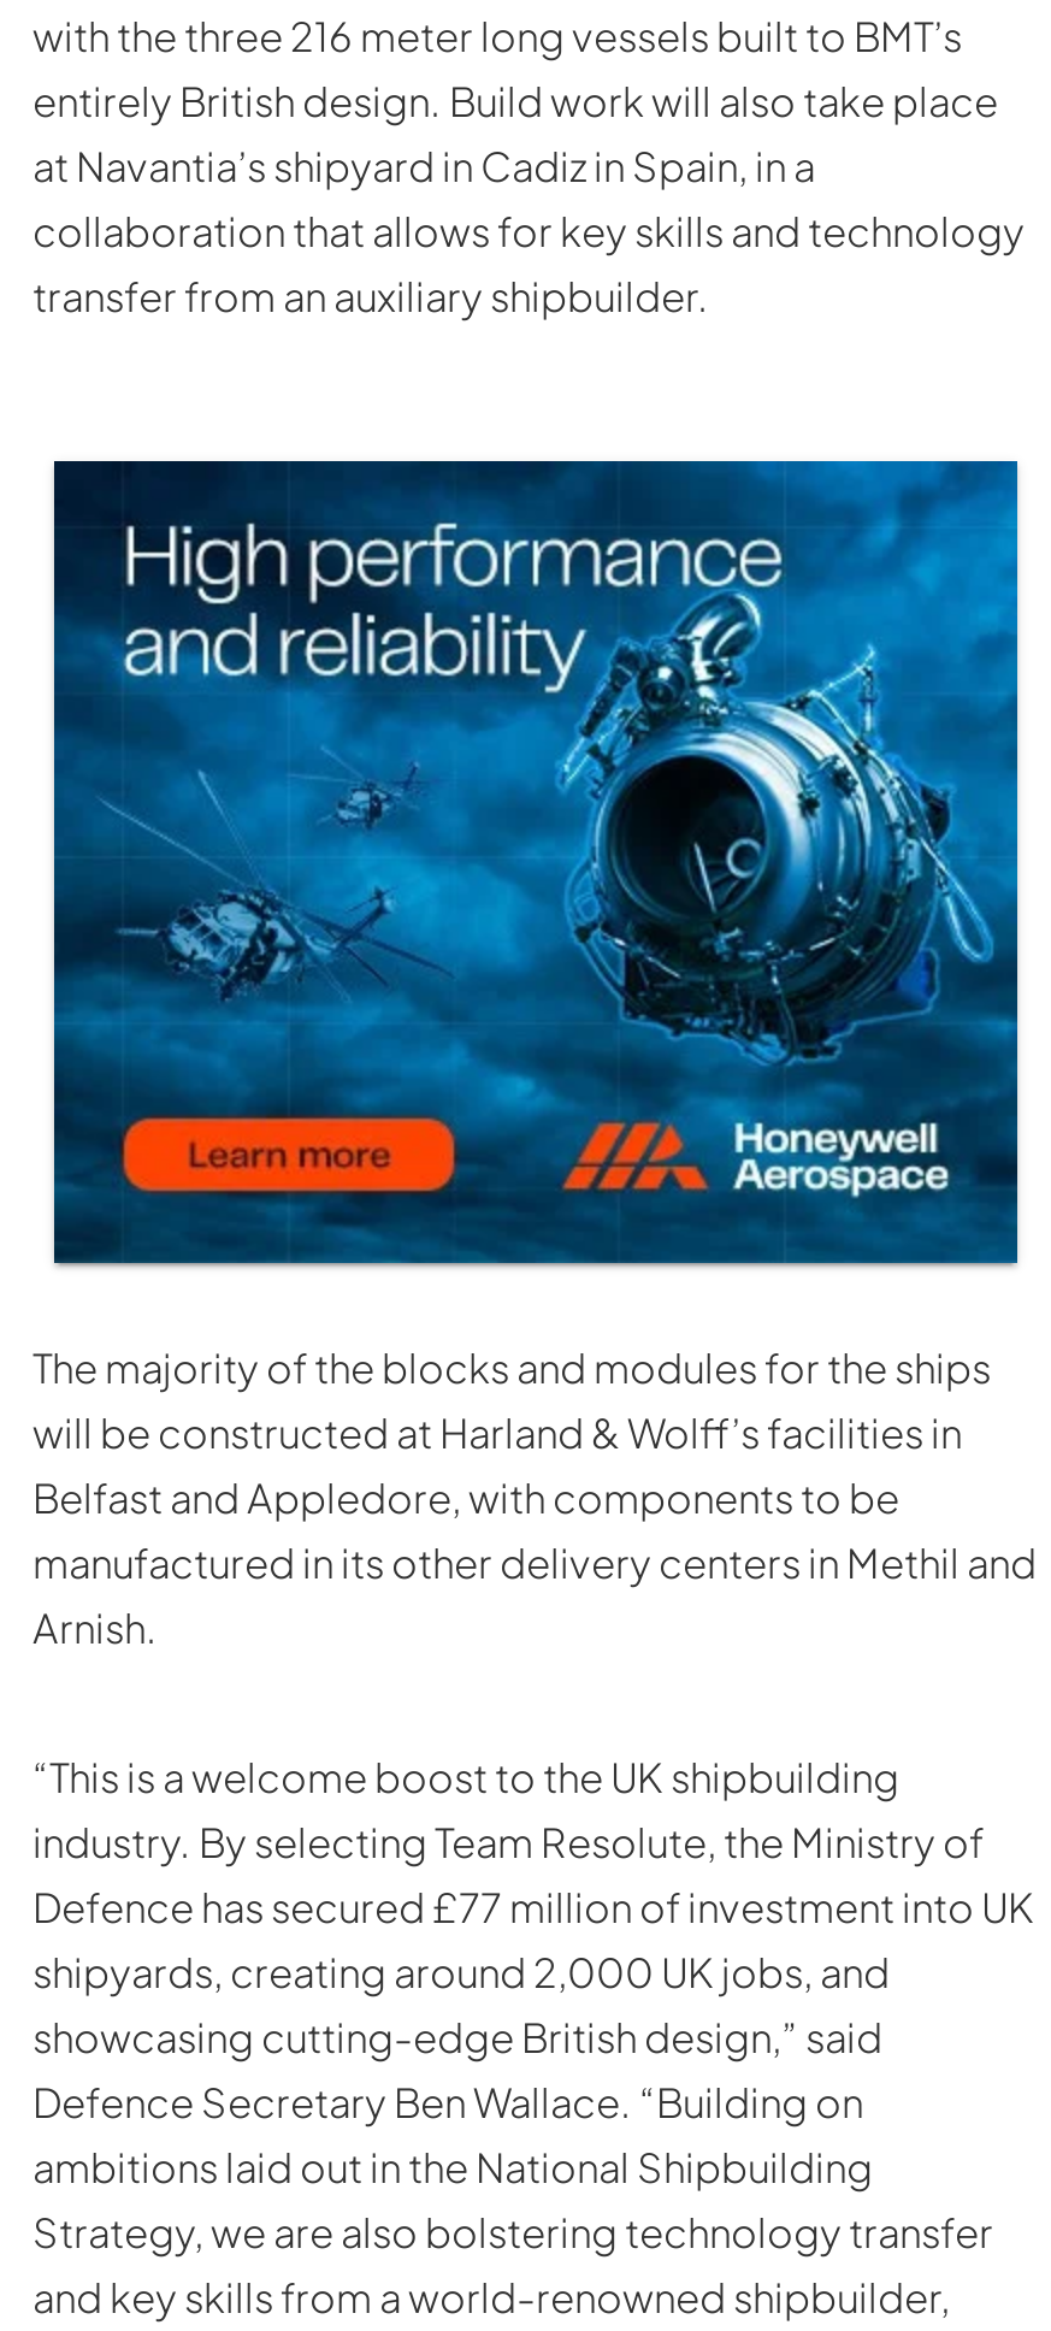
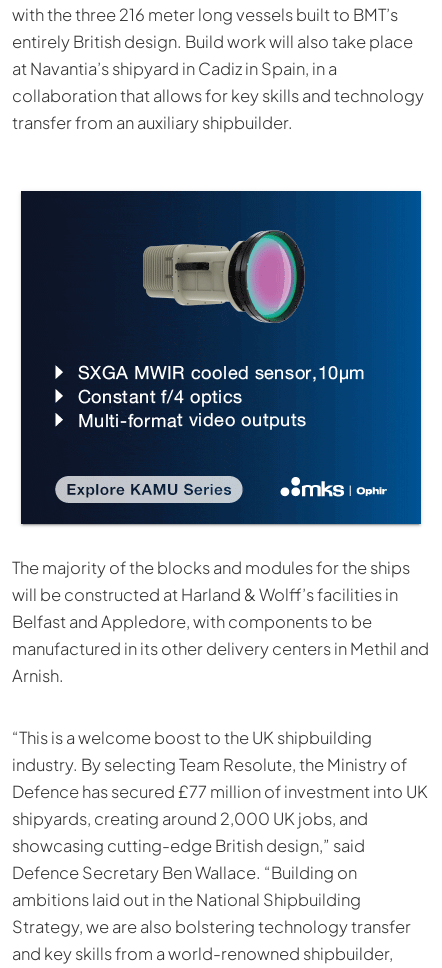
[54,458,1017,1264] [image] -> [21,190,421,525] [image]

